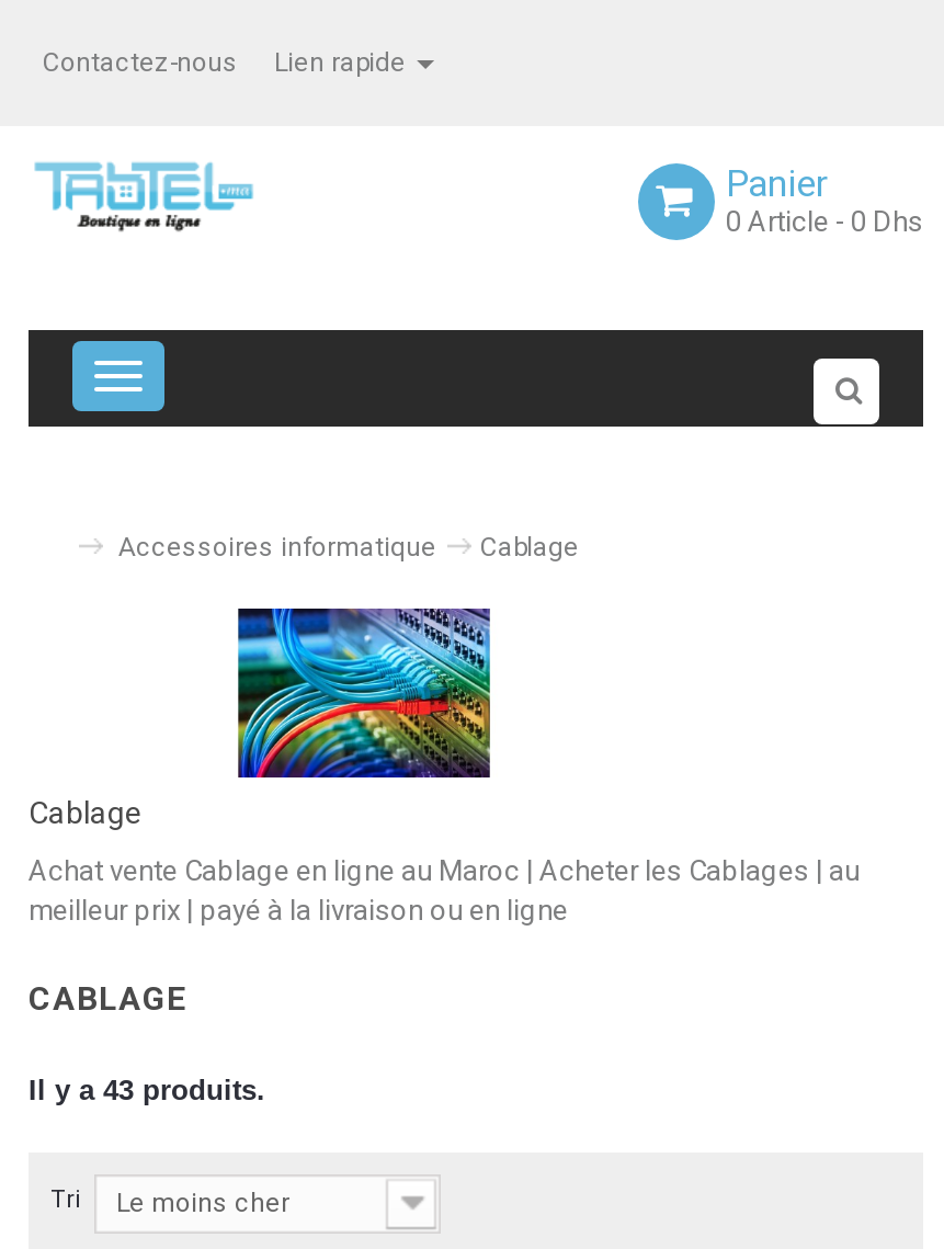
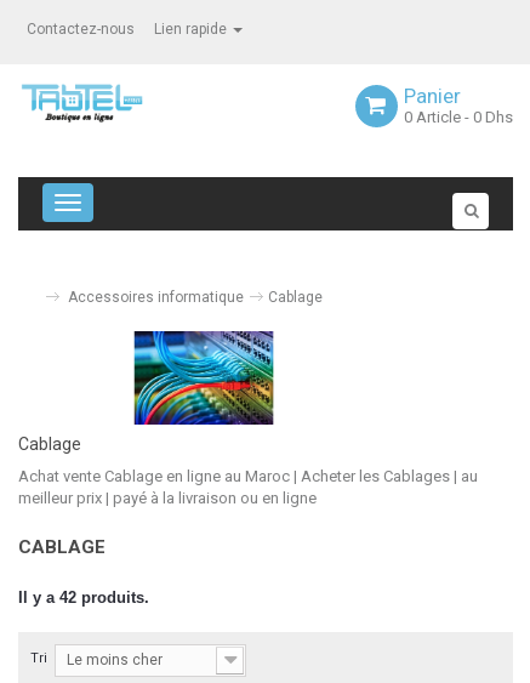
[29,1073,265,1106] Il y a 43 produits. -> [18,588,149,606] Il y a 42 produits.

